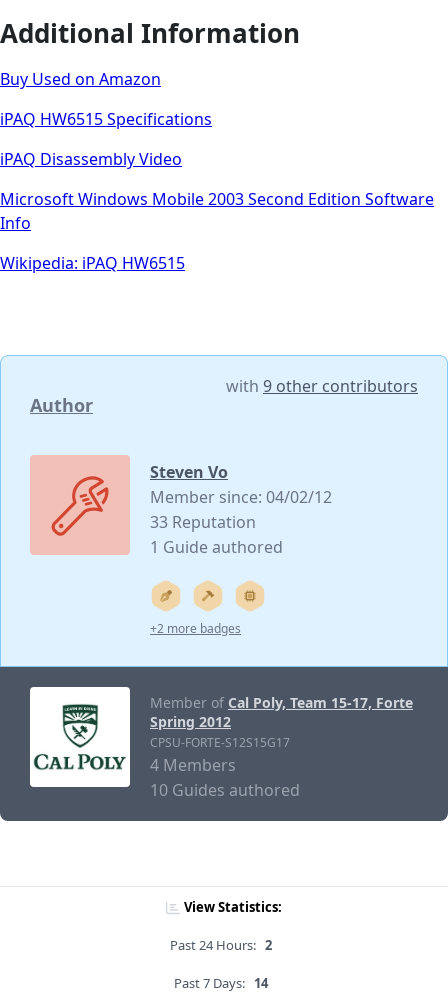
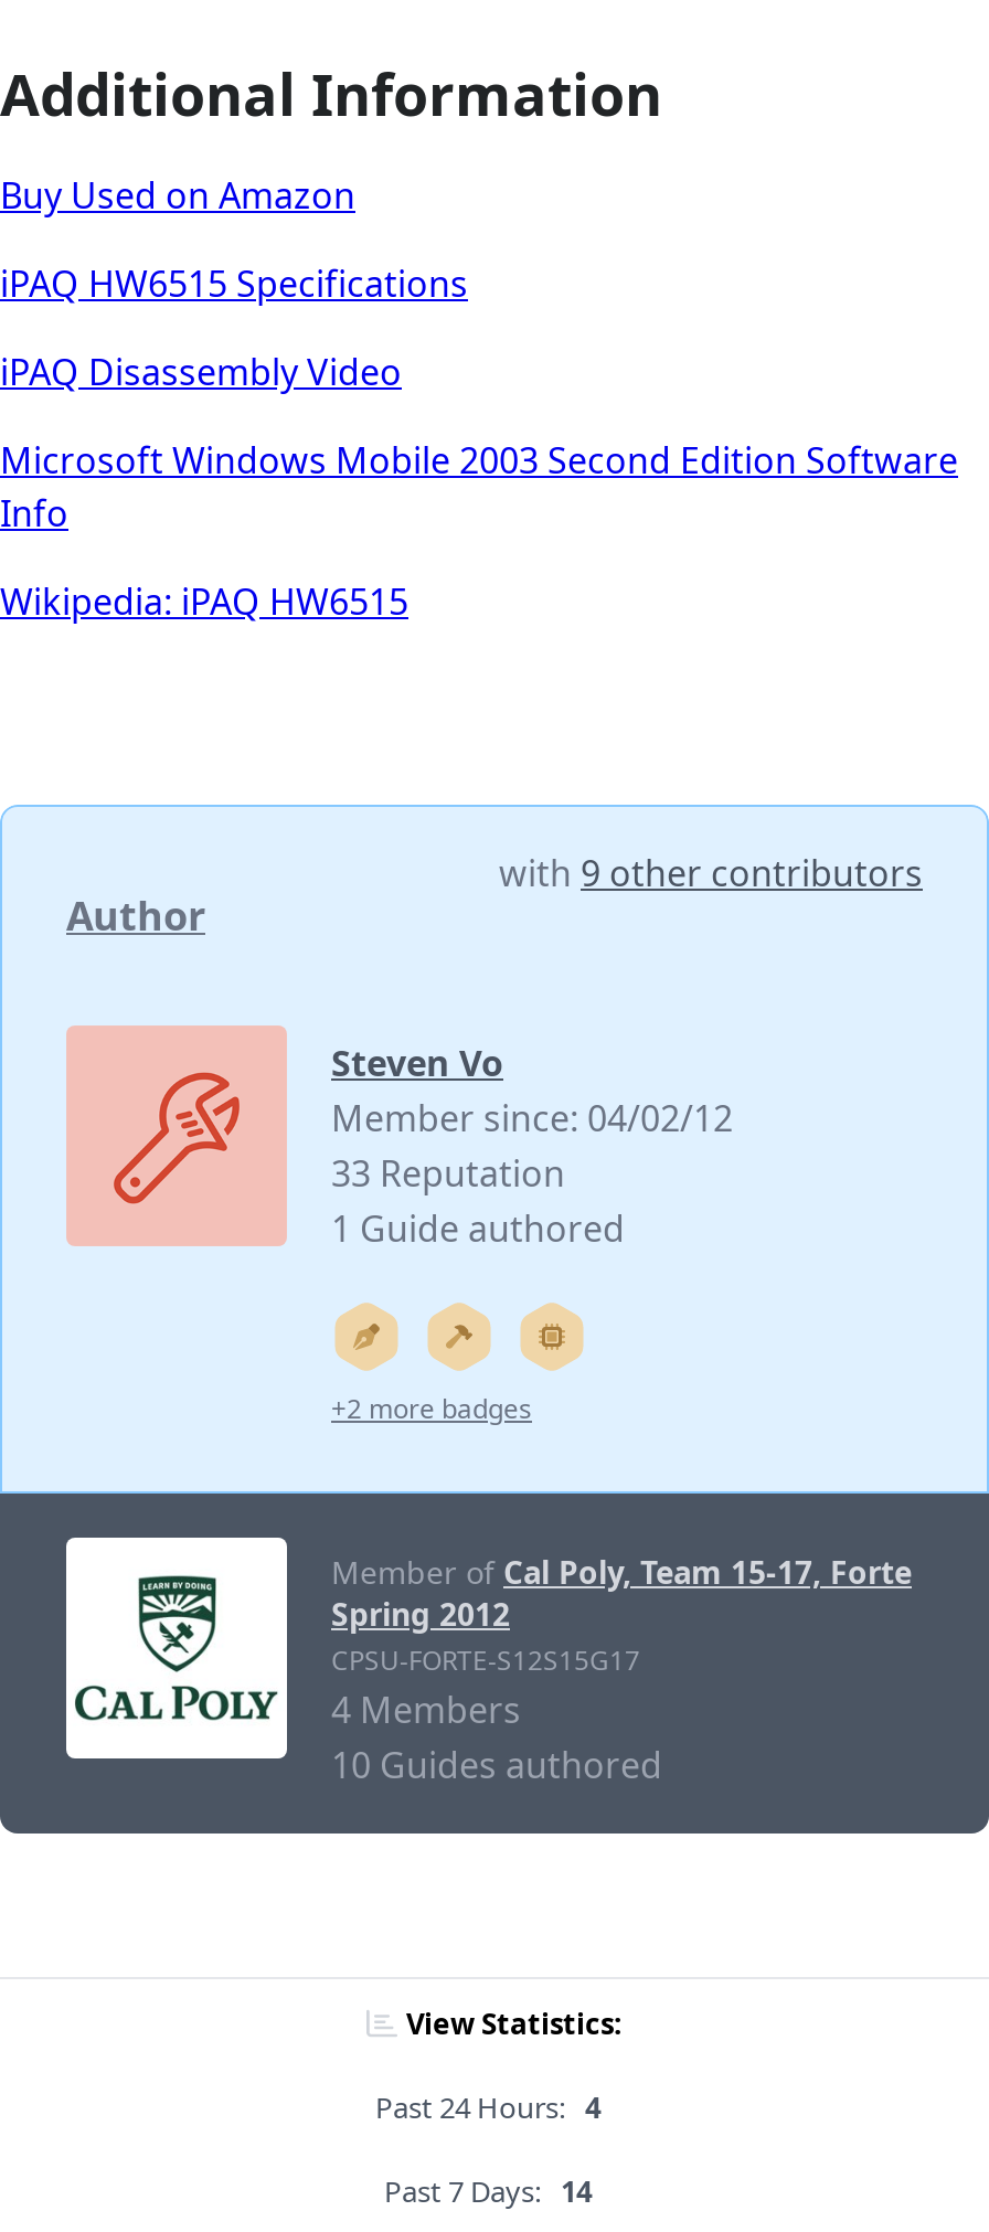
[170,936,272,954] Past 24 Hours: 2 -> [375,2088,600,2128] Past 24 Hours: 4

